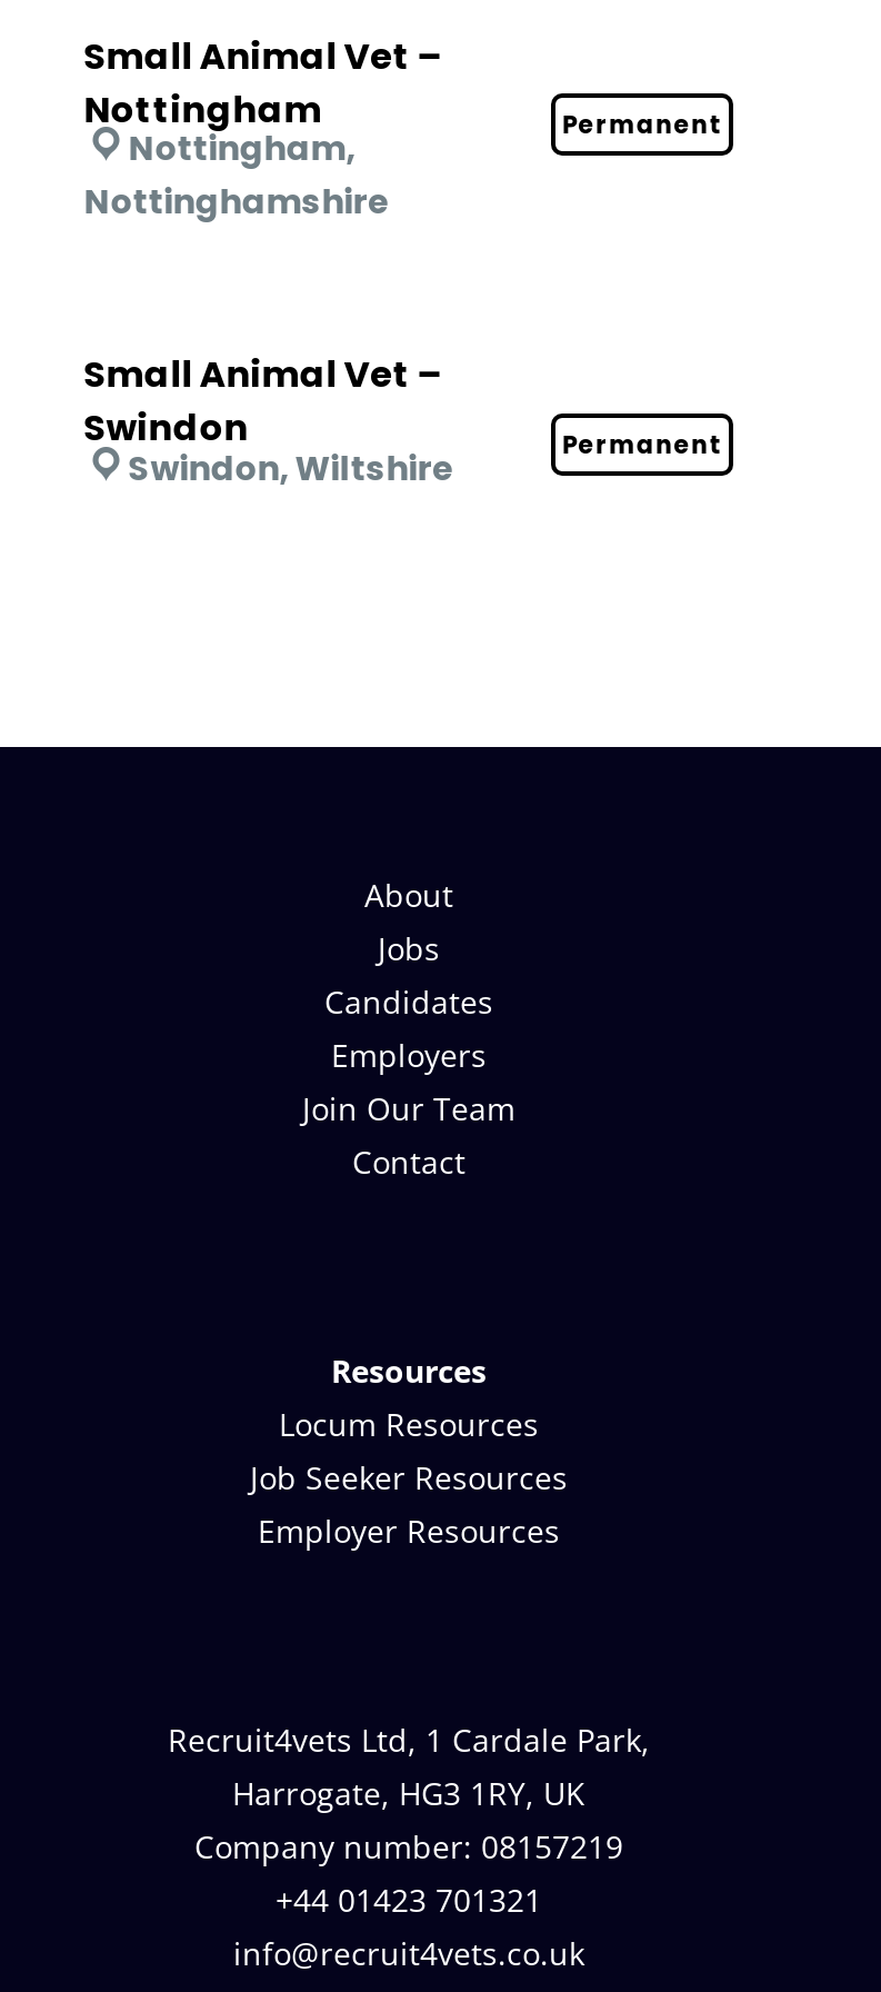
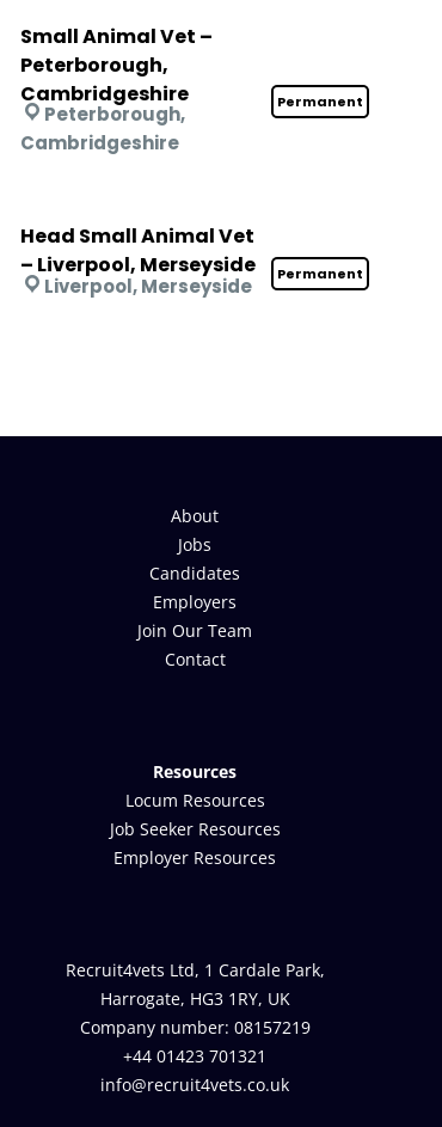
[84,85,322,136] Nottingham -> [20,52,188,108] Peterborough, | Cambridgeshire
[84,125,390,225] Nottingham, | Nottinghamshire -> [20,102,185,156] Peterborough, | Cambridgeshire
[84,350,441,454] Small Animal Vet – | Swindon -> [20,223,255,279] Head Small Animal Vet | – Liverpool, Merseyside
[128,444,455,490] Swindon, Wiltshire -> [44,273,252,298] Liverpool, Merseyside

